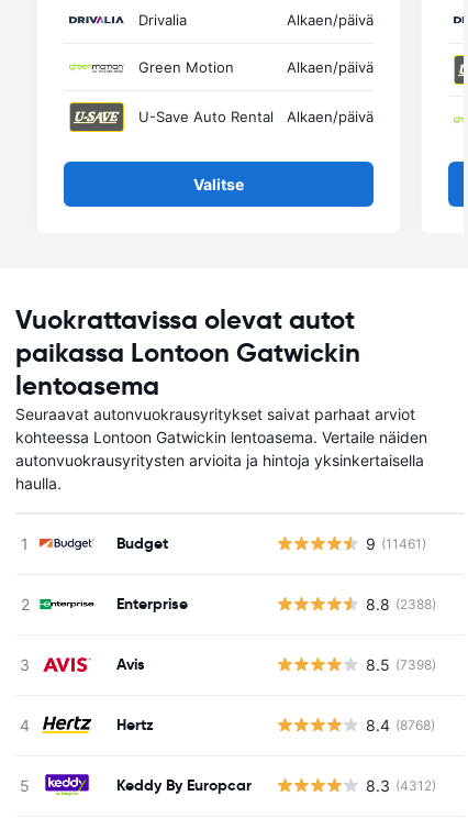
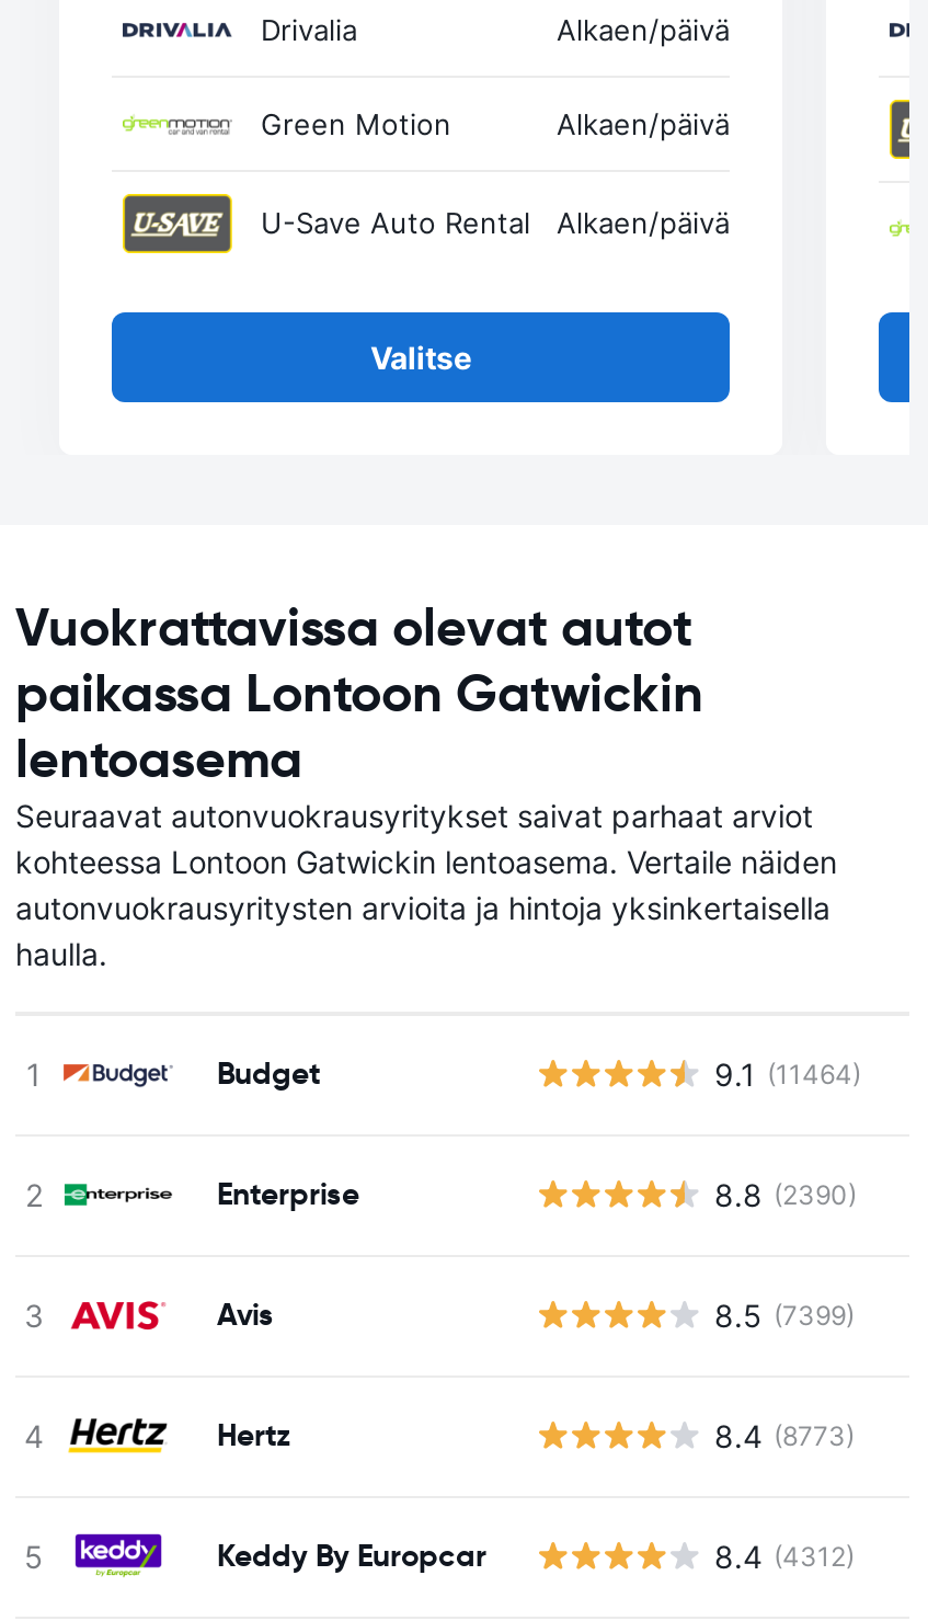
[366,534,426,553] 9 (11461) -> [714,1055,861,1093] 9.1 (11464)
[366,595,436,613] 8.8 (2388) -> [714,1176,857,1213] 8.8 (2390)
[366,655,436,674] 8.5 (7398) -> [714,1297,855,1334] 8.5 (7399)
[366,716,435,734] 8.4 (8768) -> [714,1417,855,1454] 8.4 (8773)
[366,776,436,795] 8.3 (4312) -> [714,1538,855,1575] 8.4 (4312)

